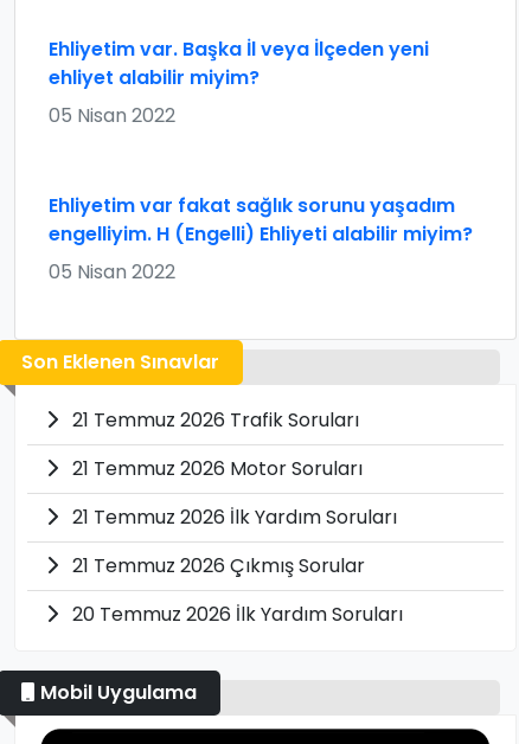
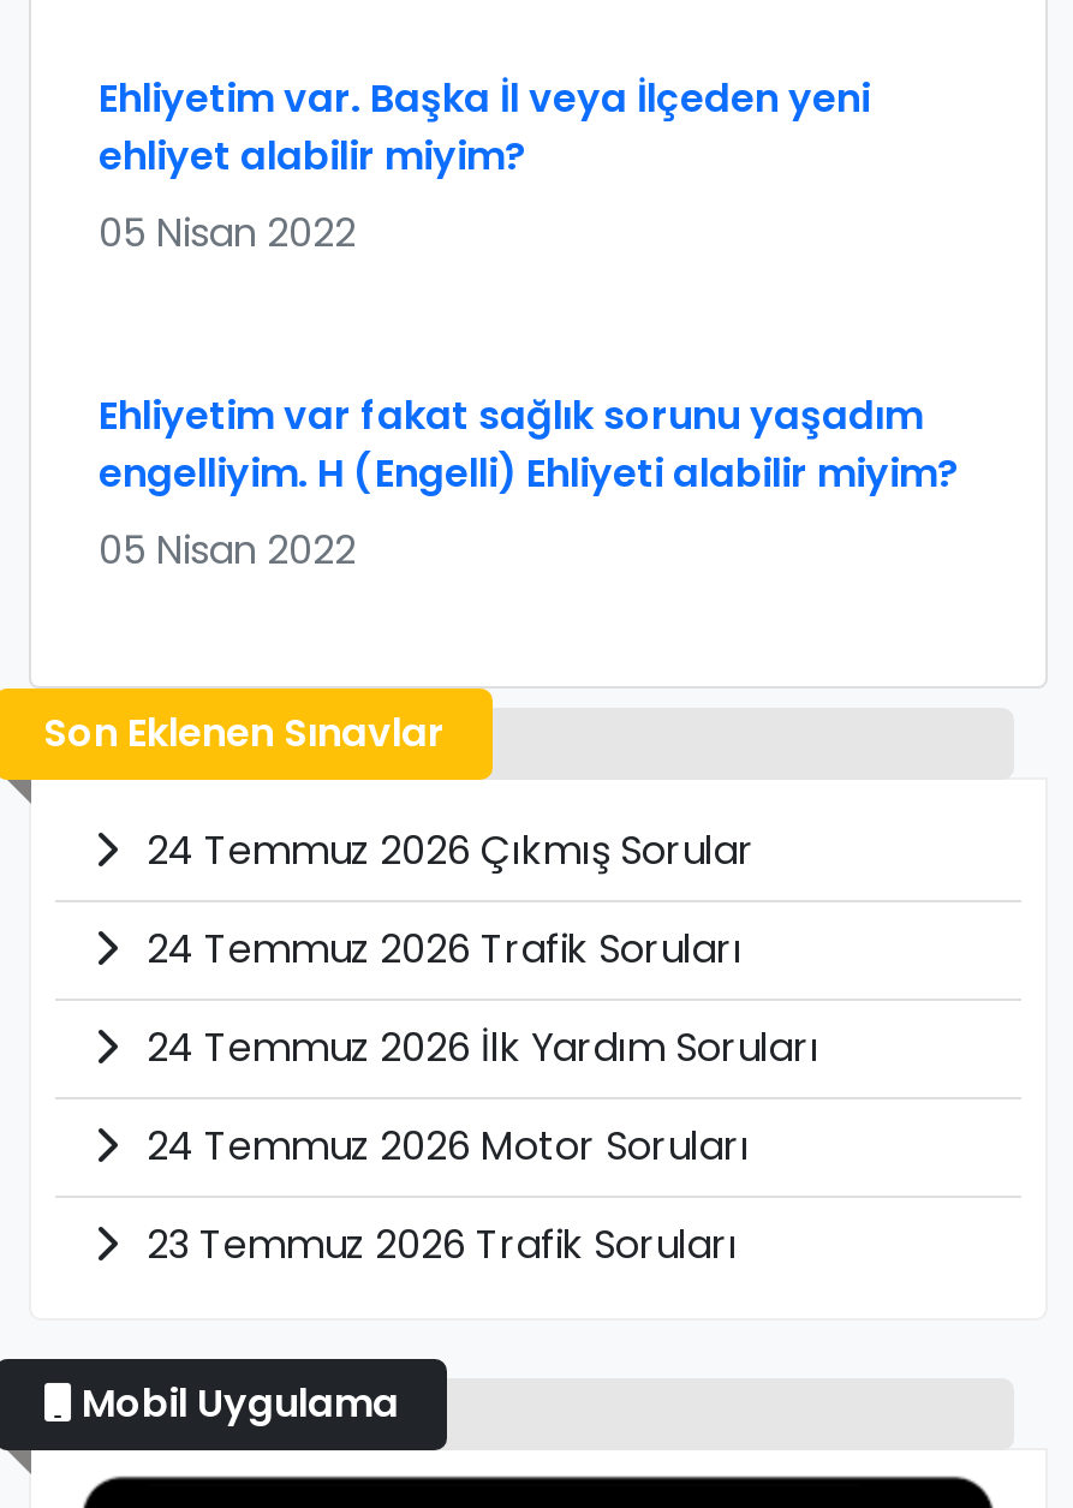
[68,406,359,434] 21 Temmuz 2026 Trafik Soruları -> [137,823,755,878] 24 Temmuz 2026 Çıkmış Sorular
[68,455,363,482] 21 Temmuz 2026 Motor Soruları -> [137,922,743,977] 24 Temmuz 2026 Trafik Soruları
[68,504,397,531] 21 Temmuz 2026 İlk Yardım Soruları -> [137,1020,819,1075] 24 Temmuz 2026 İlk Yardım Soruları
[68,552,365,579] 21 Temmuz 2026 Çıkmış Sorular -> [137,1119,750,1174] 24 Temmuz 2026 Motor Soruları
[68,601,403,628] 20 Temmuz 2026 İlk Yardım Soruları -> [137,1217,738,1272] 23 Temmuz 2026 Trafik Soruları

